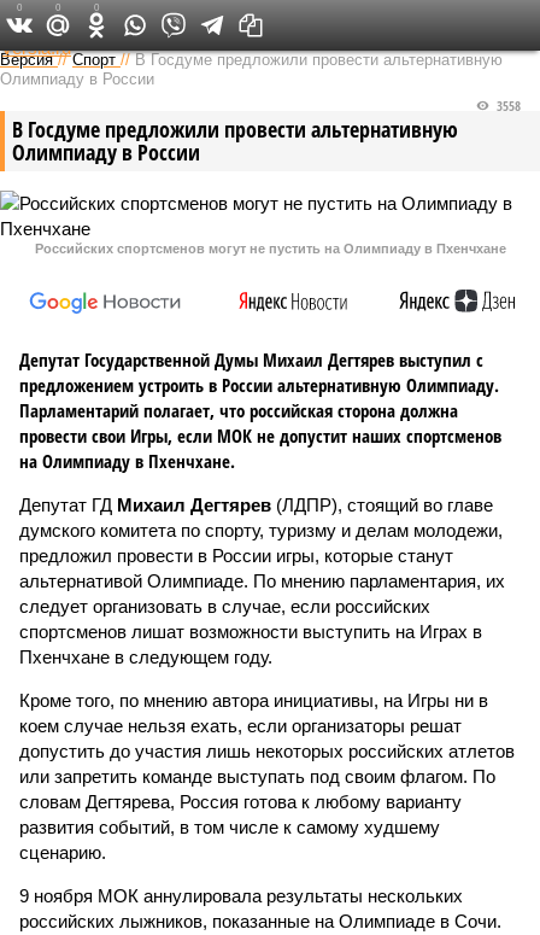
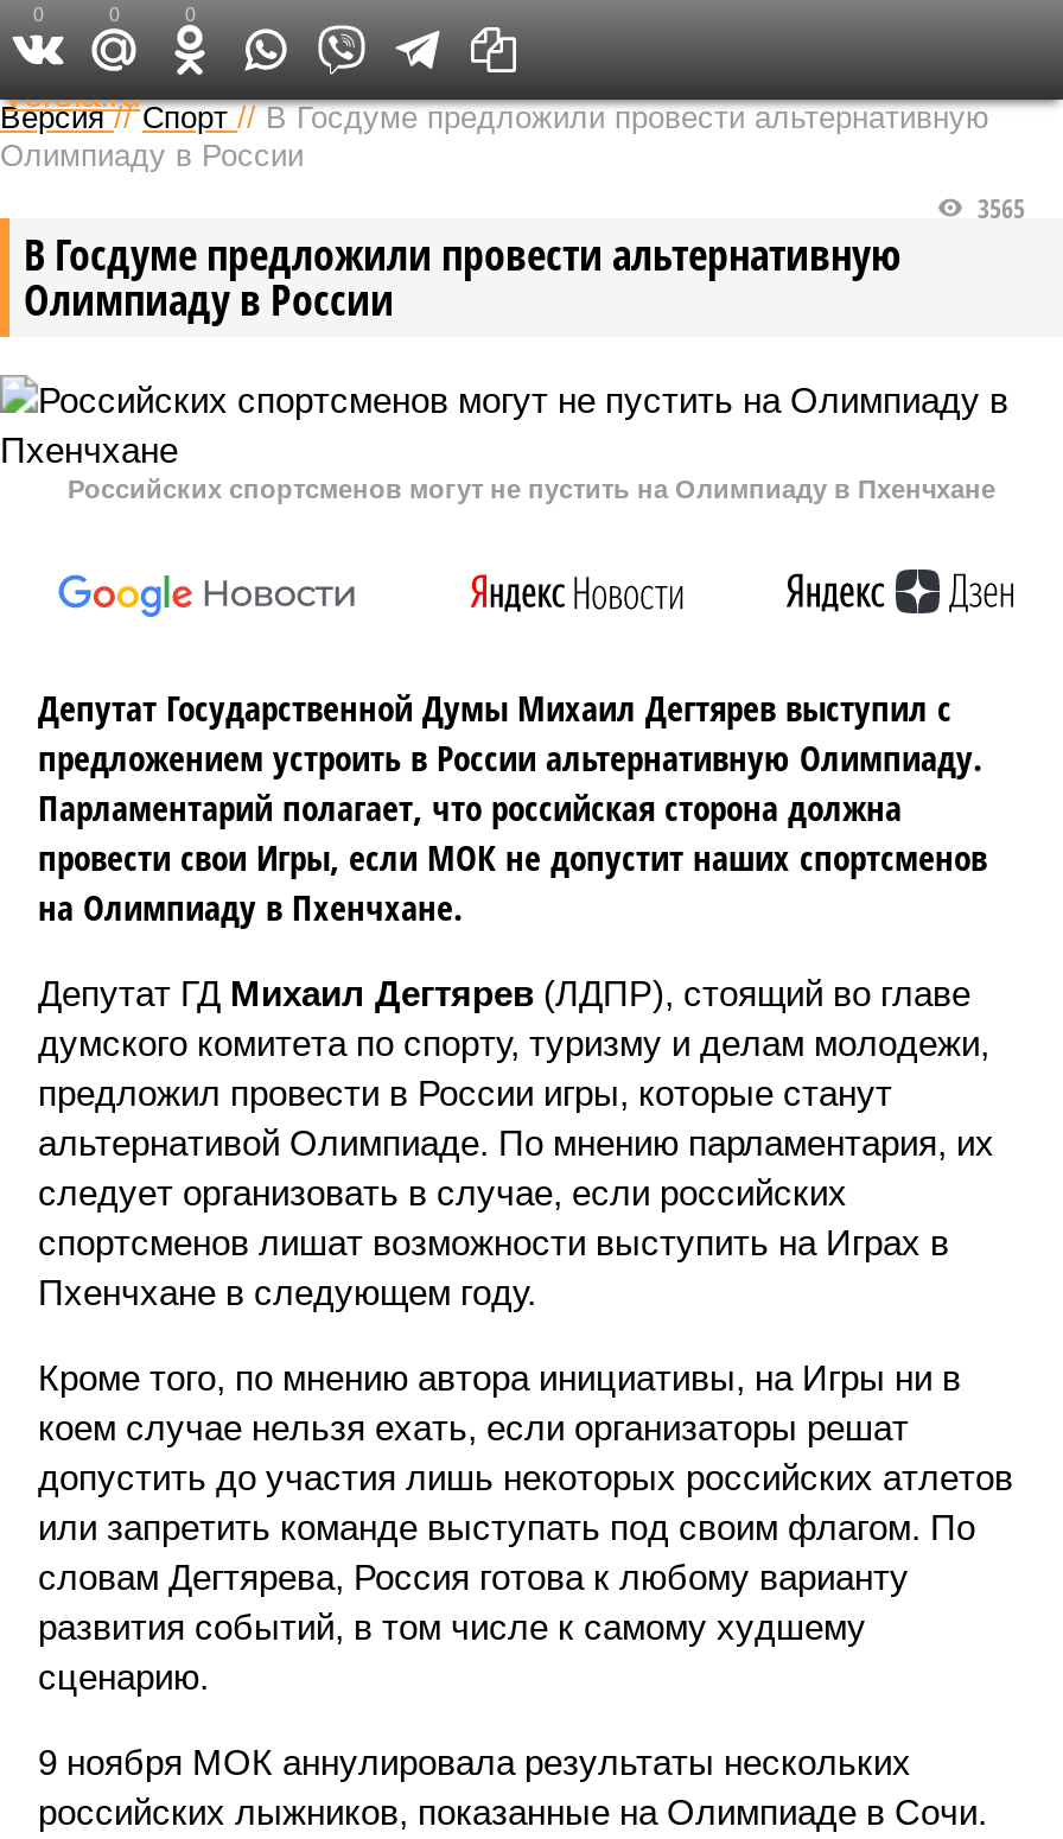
[493,97,521,115] 3558 -> [970,190,1025,225] 3565

